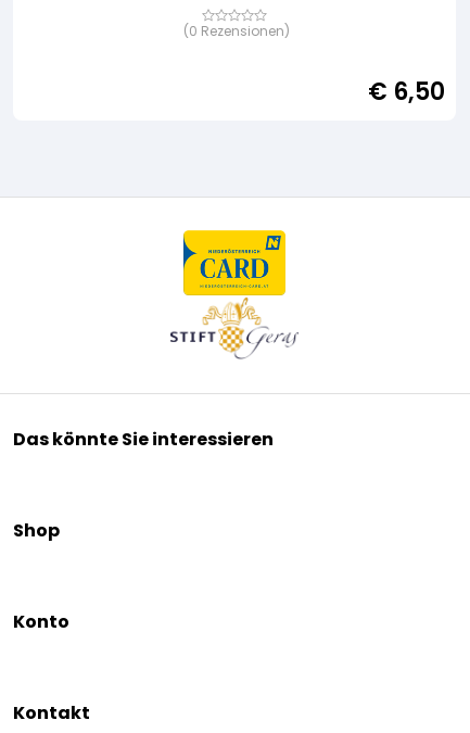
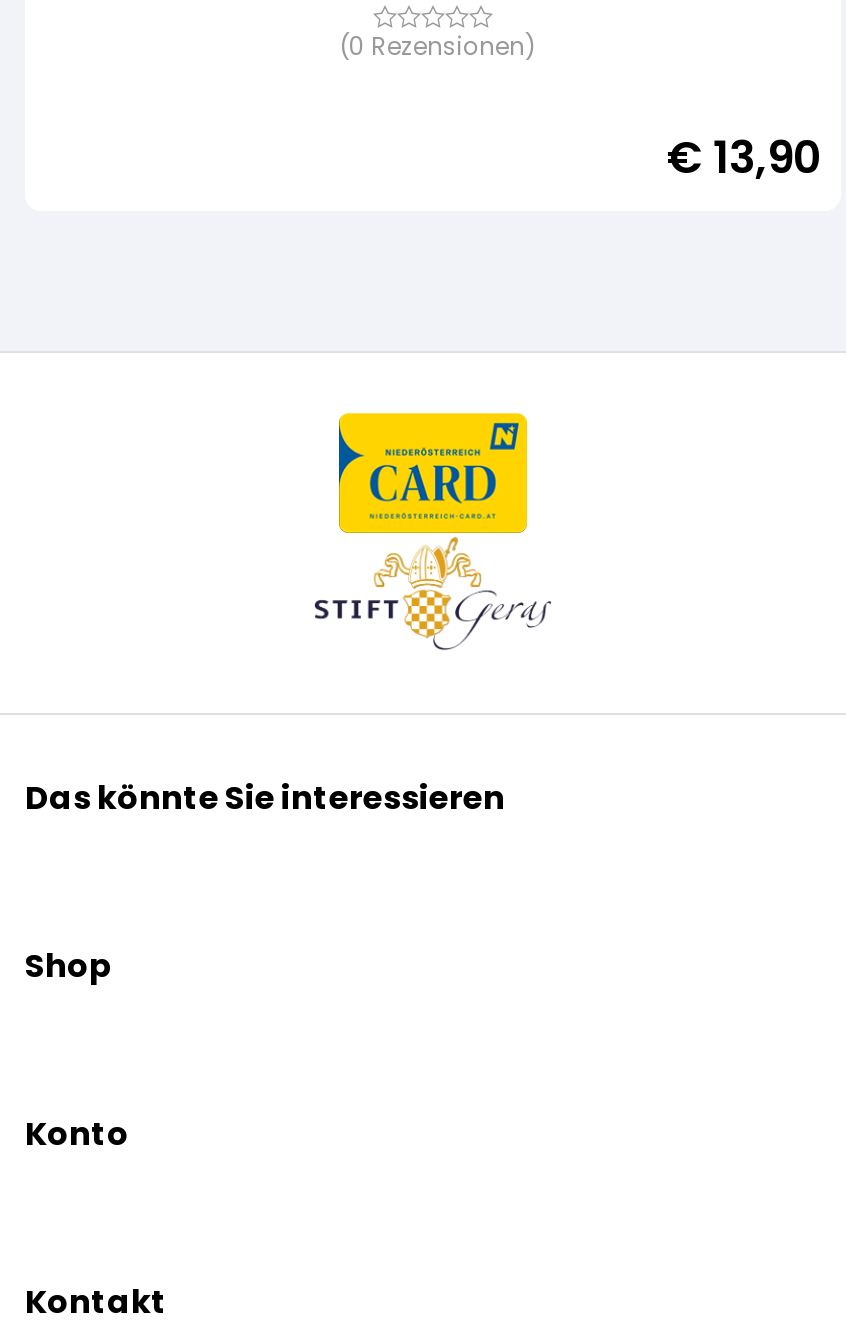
[368,75,445,109] €6,50 -> [667,127,821,189] €13,90

